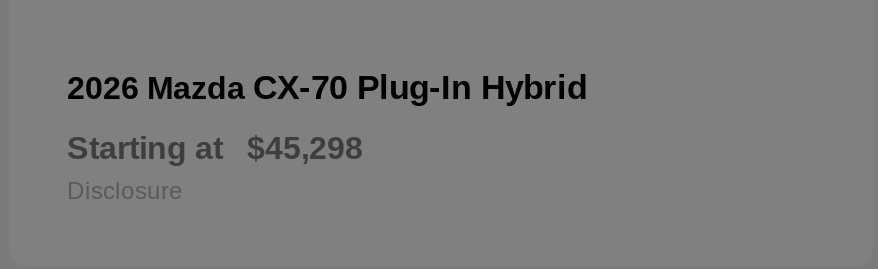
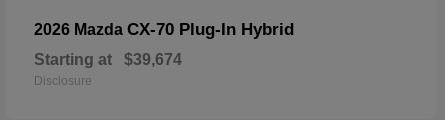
[67,131,363,165] Starting at $45,298 -> [34,51,182,68] Starting at $39,674

